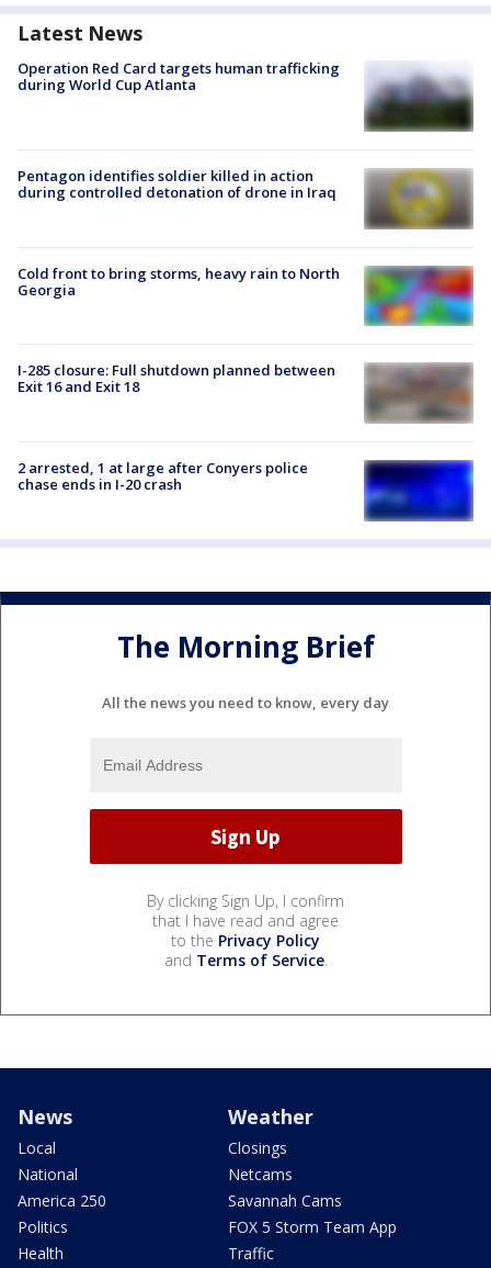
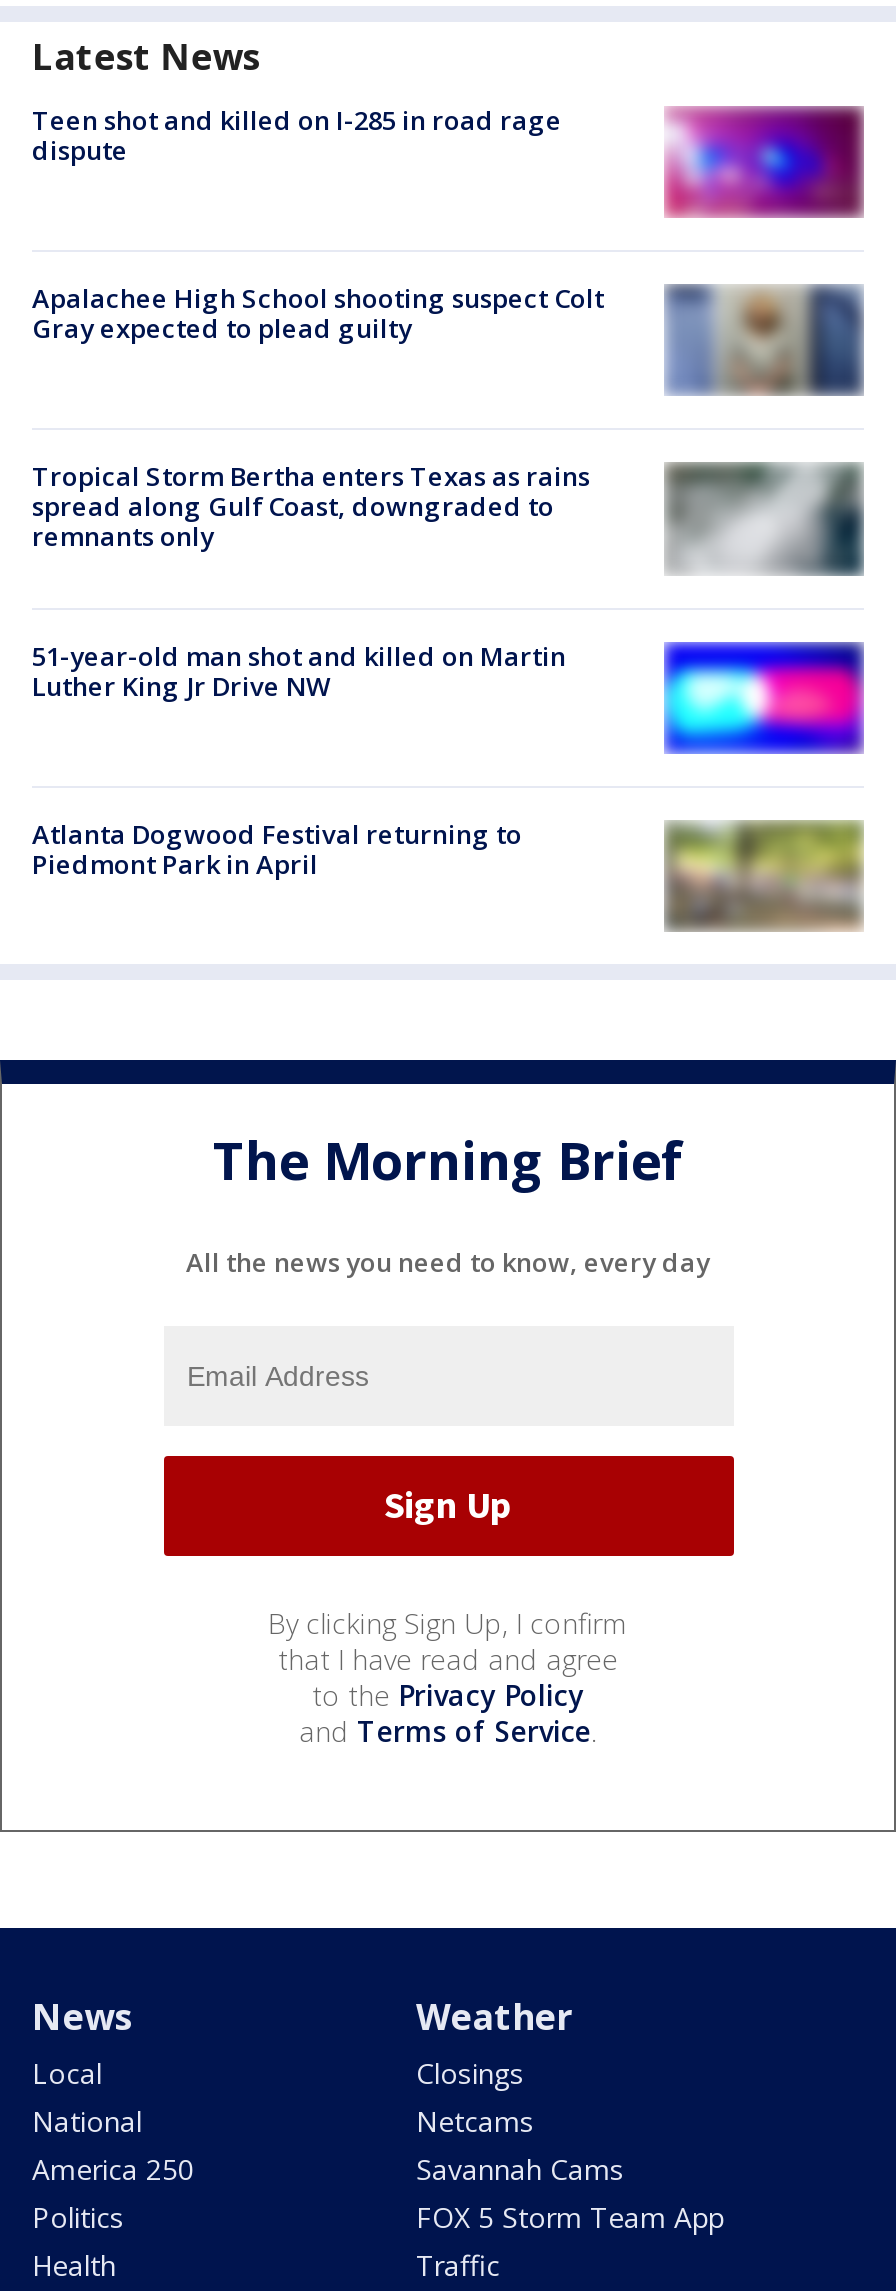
[18,58,340,94] Operation Red Card targets human trafficking | during World Cup Atlanta -> [32,102,562,168] Teen shot and killed on I-285 in road rage | dispute
[364,69,473,133] [image] -> [664,106,864,222] [image]
[18,166,472,231] [image] | Pentagon identifies soldier killed in action | during controlled detonation of drone in Iraq -> [32,280,862,400] [image] | Apalachee High School shooting suspect Colt | Gray expected to plead guilty
[18,263,473,326] [image] | Cold front to bring storms, heavy rain to North | Georgia -> [32,459,864,574] [image] | Tropical Storm Bertha enters Texas as rains | spread along Gulf Coast, downgraded to | remnants only
[18,360,335,396] I-285 closure: Full shutdown planned between | Exit 16 and Exit 18 -> [32,637,566,703] 51-year-old man shot and killed on Martin | Luther King Jr Drive NW
[364,362,473,424] [image] -> [664,640,864,754] [image]
[18,458,308,494] 2 arrested, 1 at large after Conyers police | chase ends in I-20 crash -> [32,816,522,882] Atlanta Dogwood Festival returning to | Piedmont Park in April
[364,459,473,523] [image] -> [664,818,864,932] [image]

